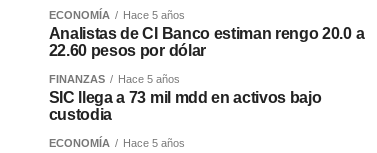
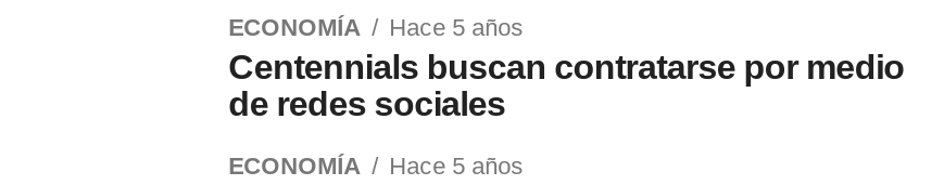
[49,25,364,123] Analistas de CI Banco estiman rengo 20.0 a | 22.60 pesos por dólar | FINANZAS | Hace 5 años | SIC llega a 73 mil mdd en activos bajo | custodia -> [229,47,905,121] Centennials buscan contratarse por medio | de redes sociales

